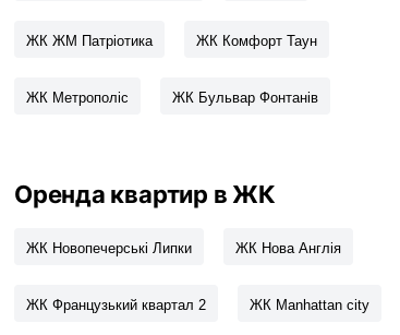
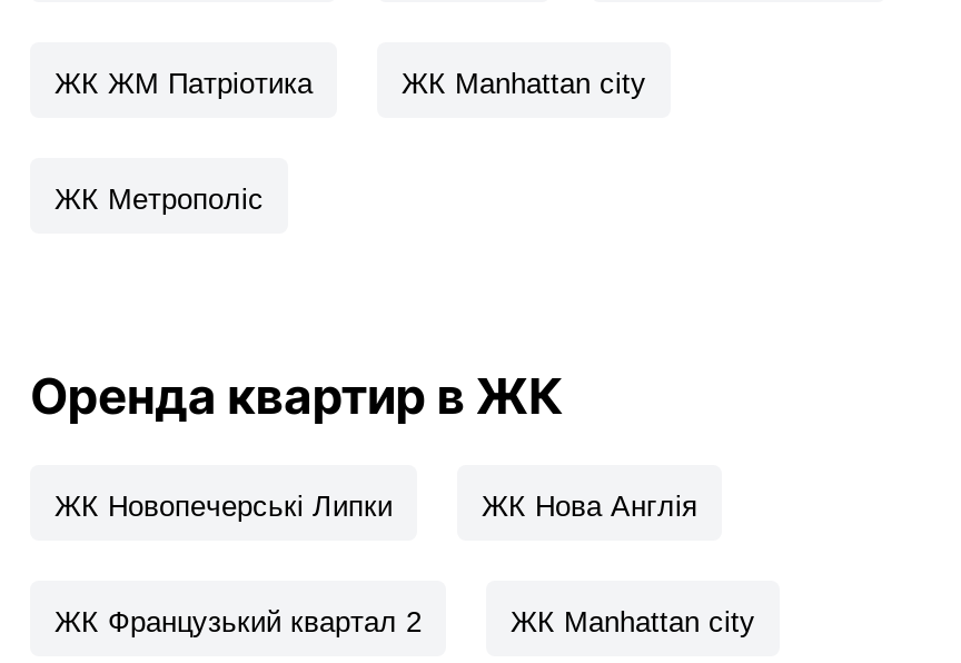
[196,33,317,49] ЖК Комфорт Таун -> [402,66,646,100] ЖК Manhattan city
[172,89,318,106] ЖК Бульвар Фонтанів -> none

